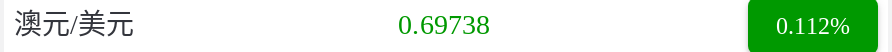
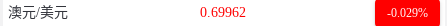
[398,10,490,40] 0.69738 -> [200,5,246,20] 0.69962
[776,11,850,39] 0.112% -> [387,5,428,19] -0.029%

